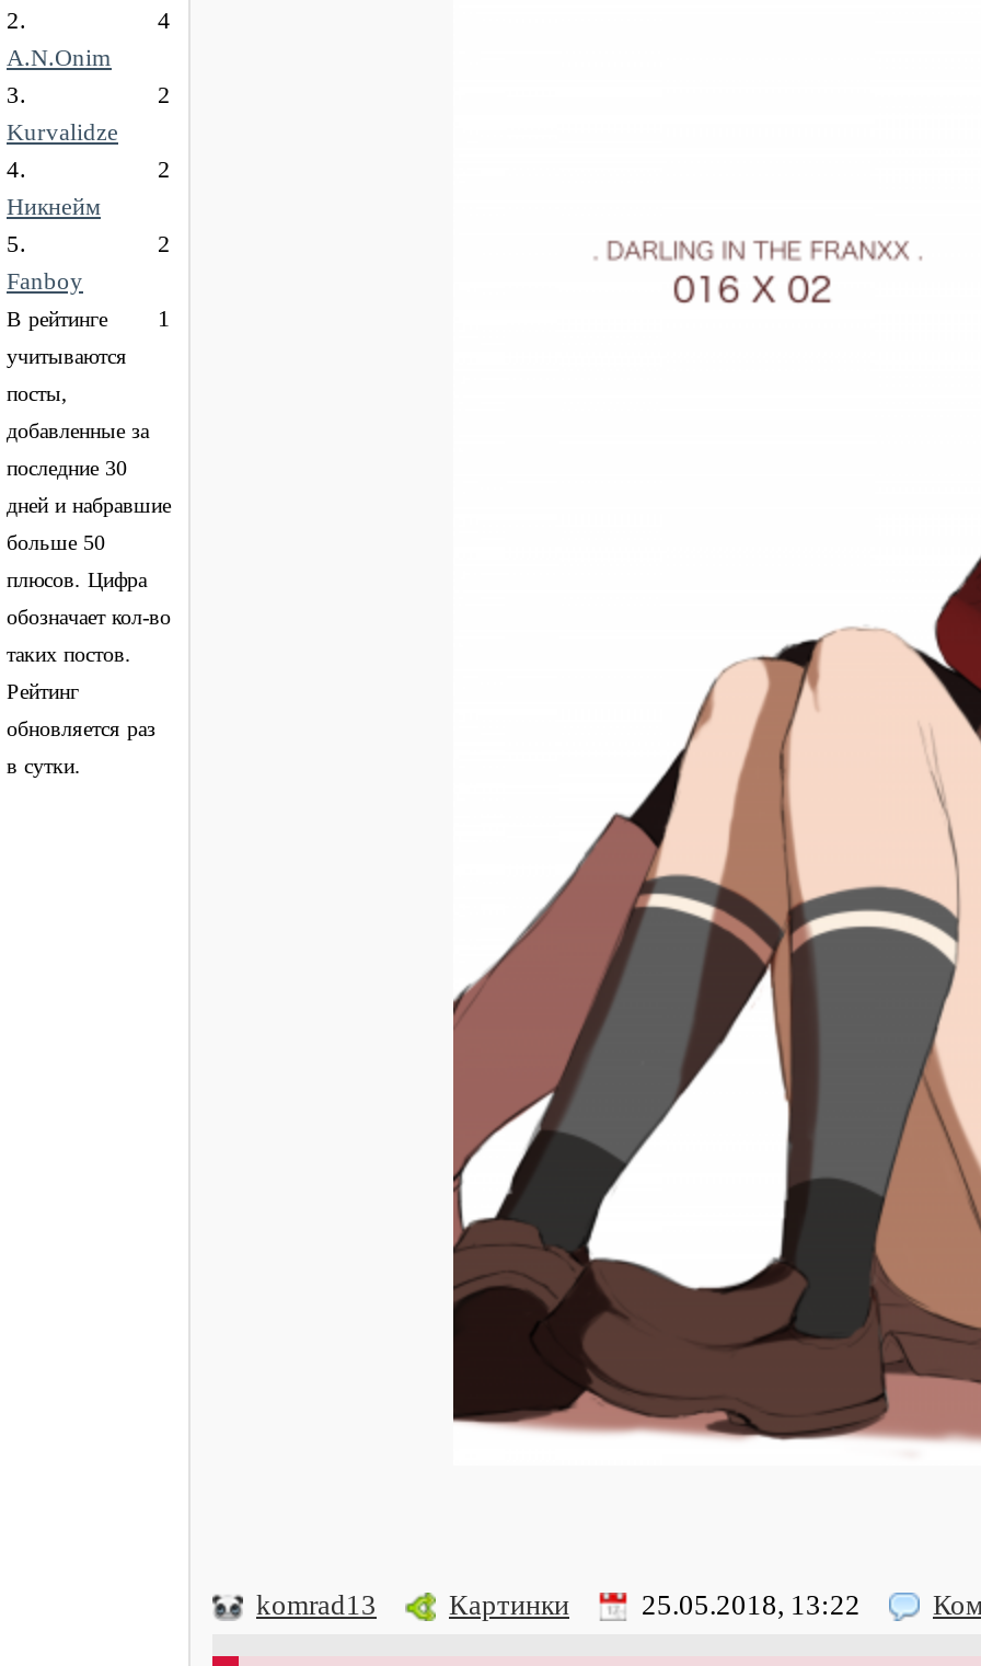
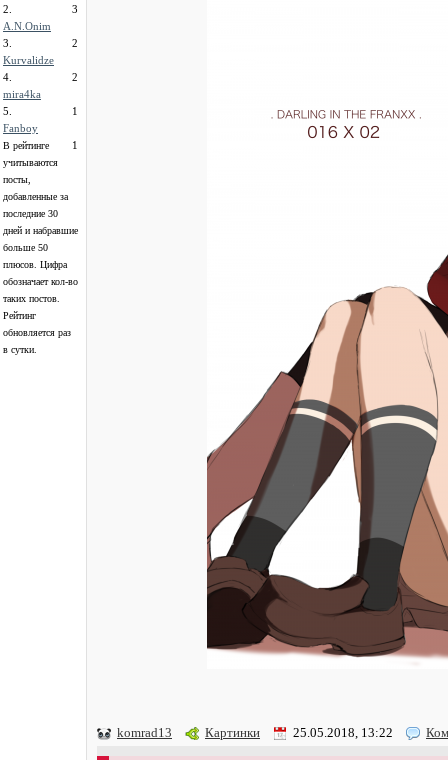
[158,7,171,33] 4 -> [72,3,78,15] 3
[7,193,171,256] Никнейм | 2 -> [3,88,78,117] mira4ka | 1

